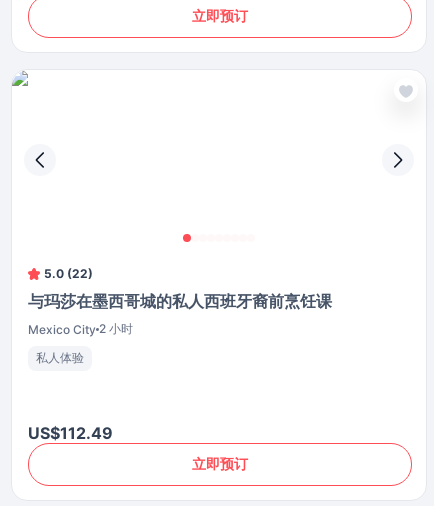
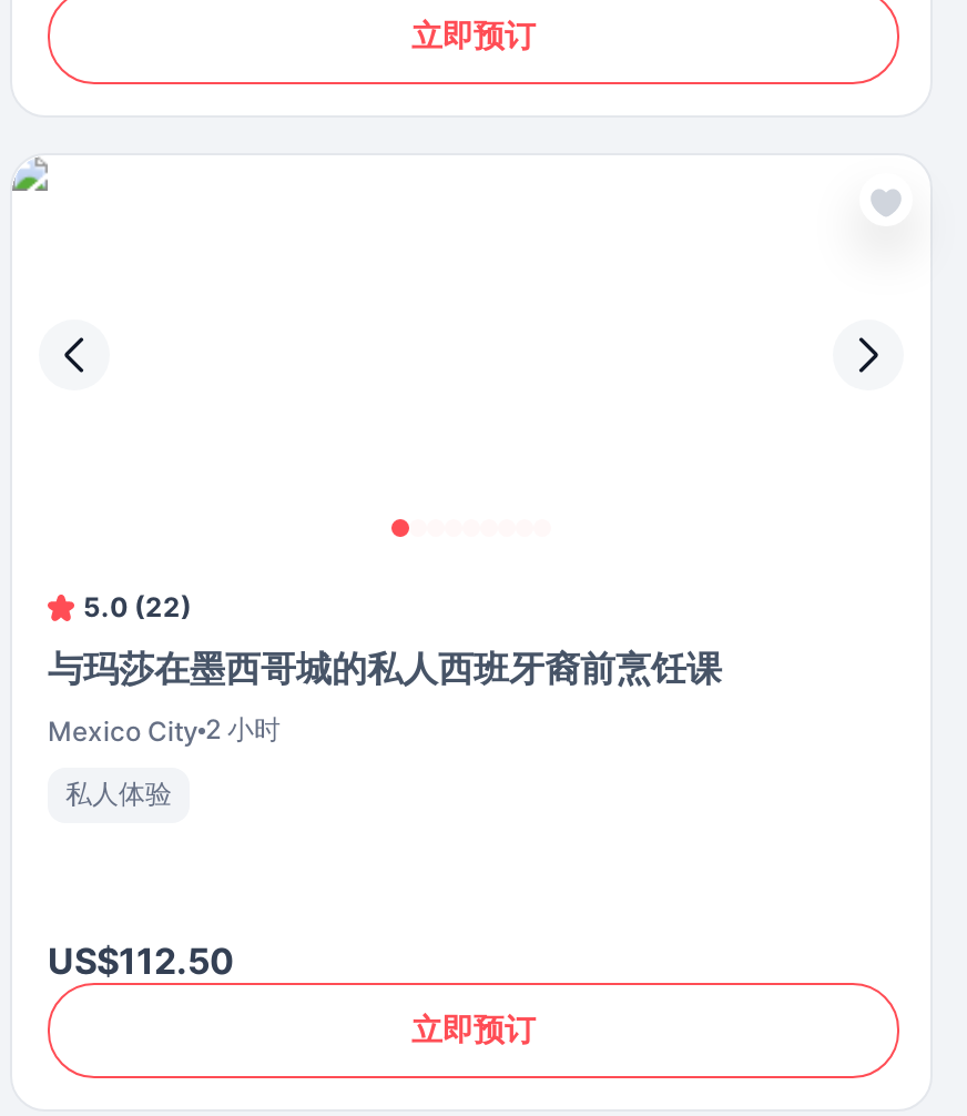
[28,423,113,443] US$112.49 -> [48,939,234,983] US$112.50

